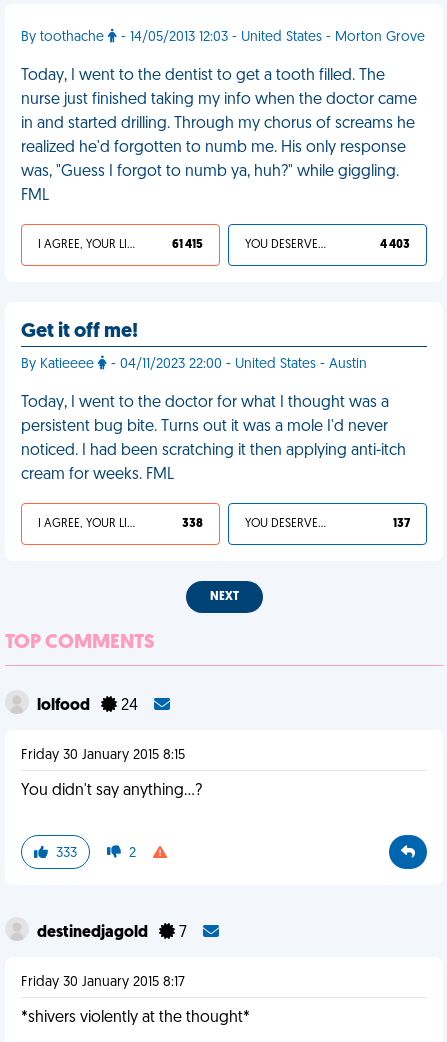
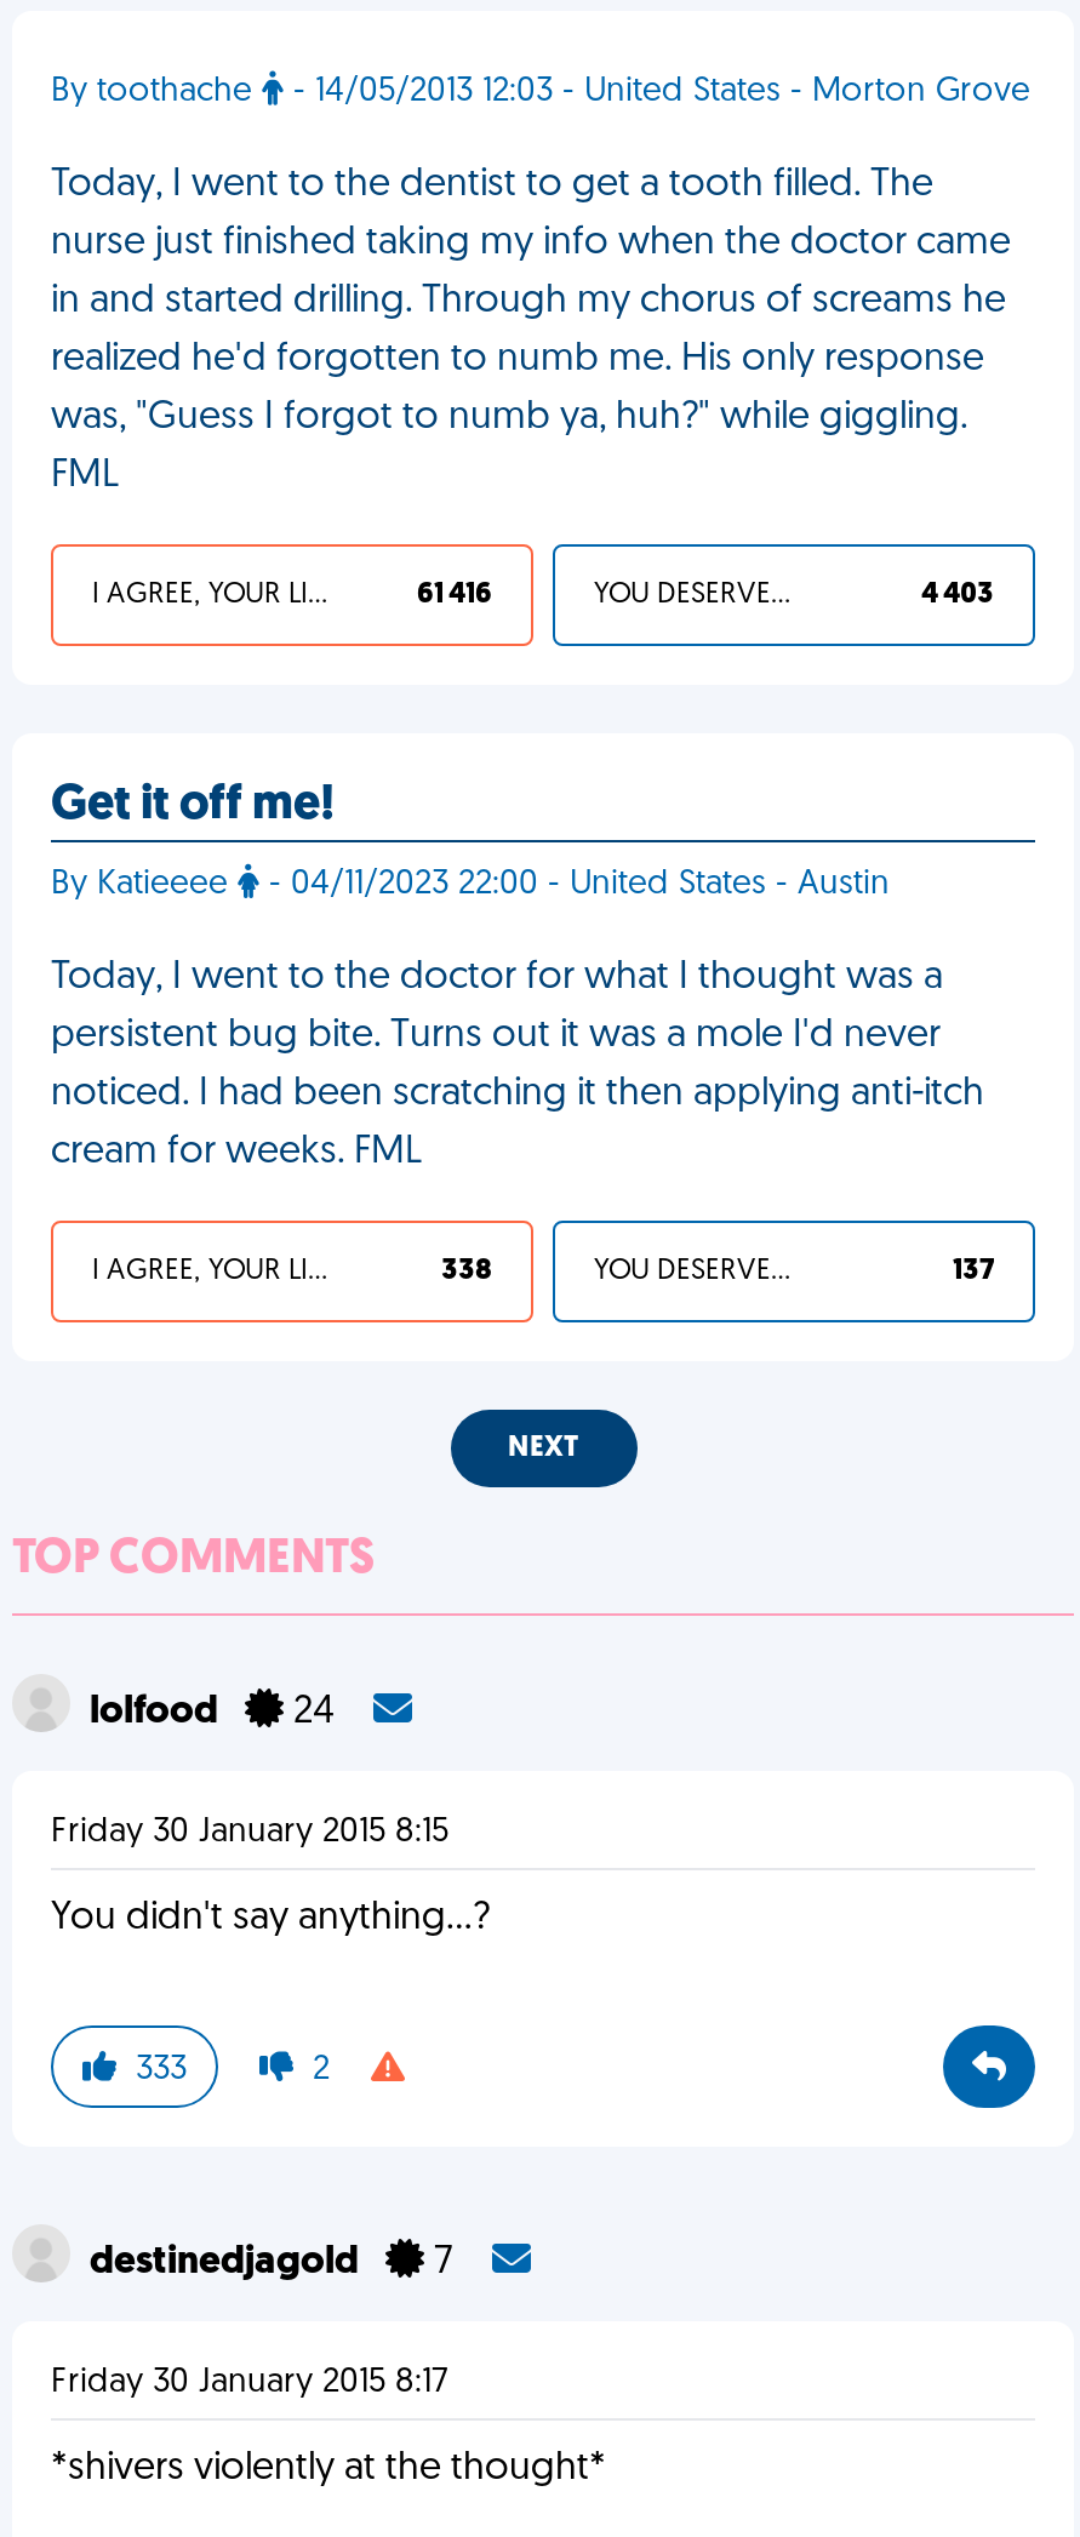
[172,239,203,251] 61 415 -> [417,581,492,610] 61 416

